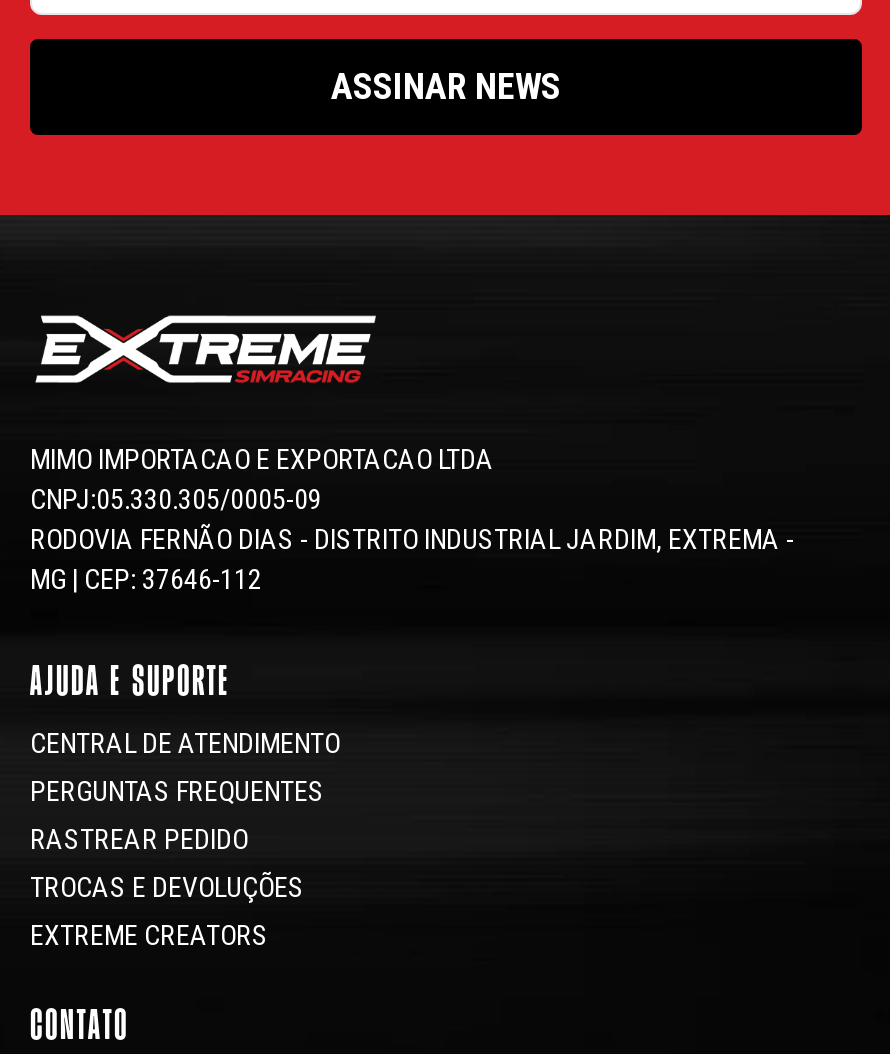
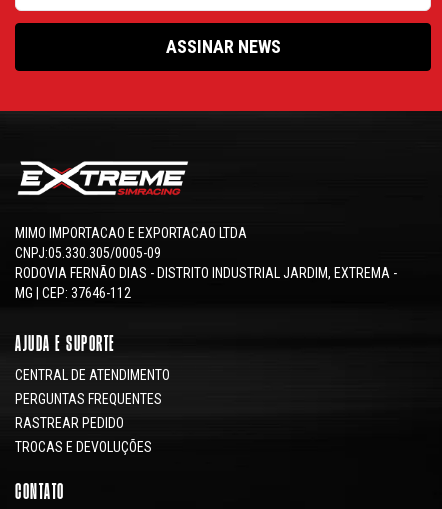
[30,918,268,950] EXTREME CREATORS -> none

